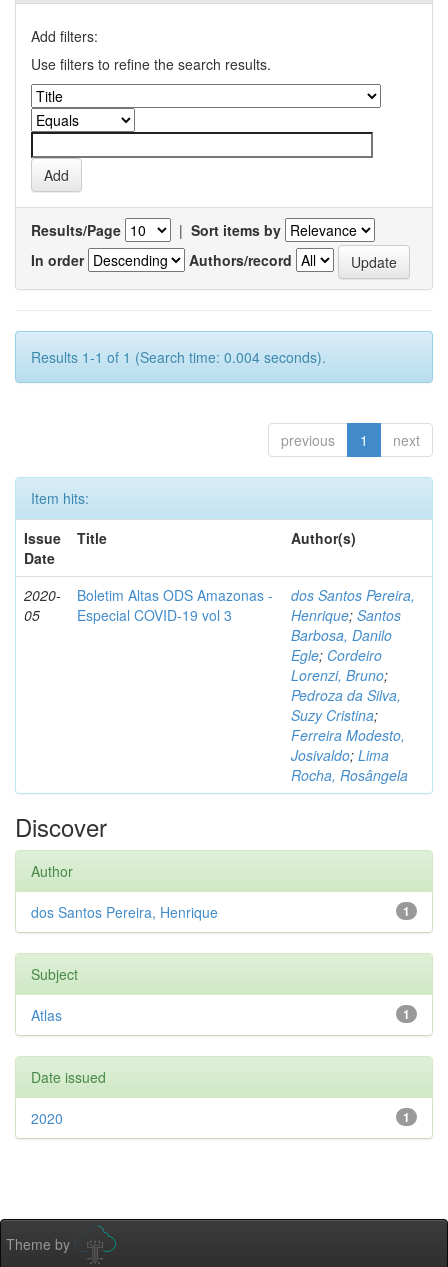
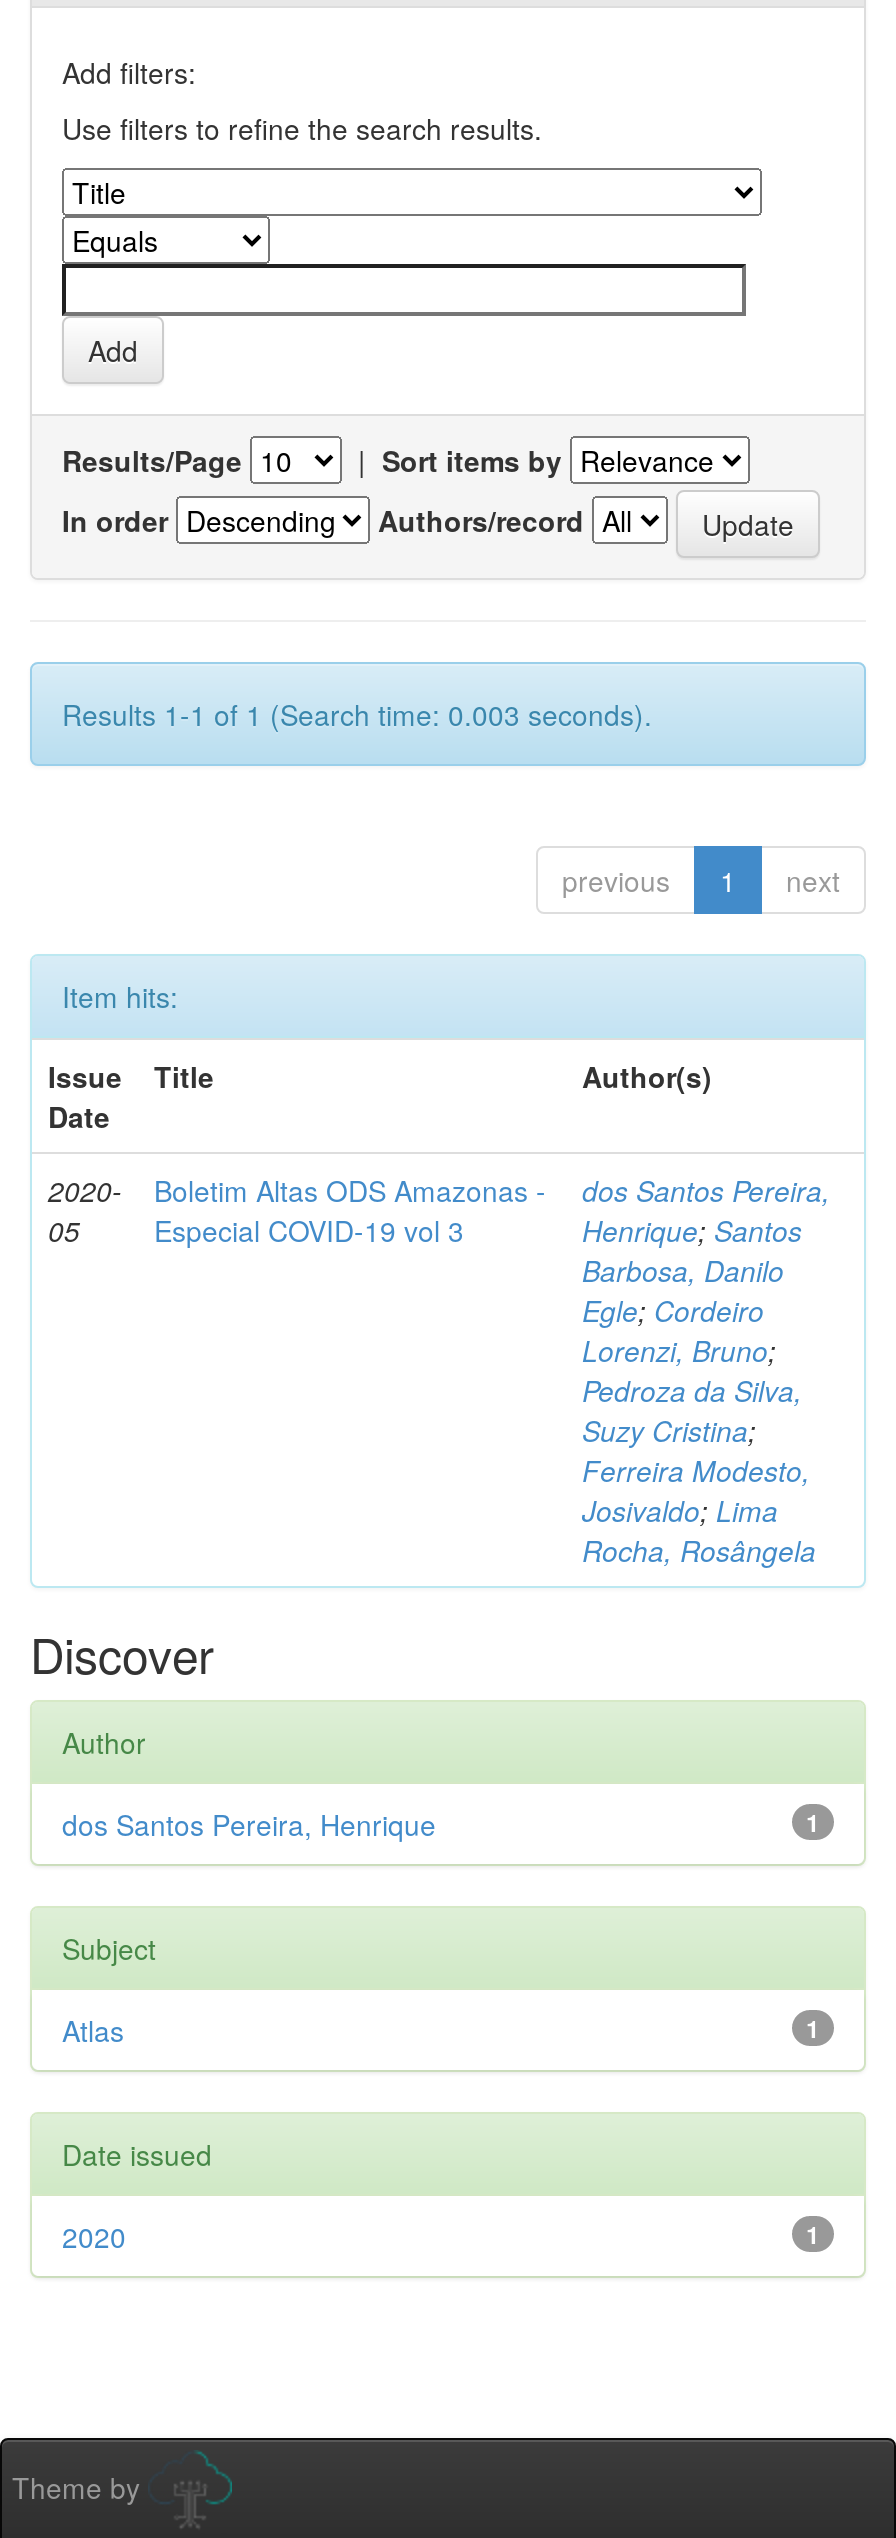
[31,347,326,367] Results 1-1 of 1 (Search time: 0.004 seconds). -> [62,694,652,734] Results 1-1 of 1 (Search time: 0.003 seconds).

